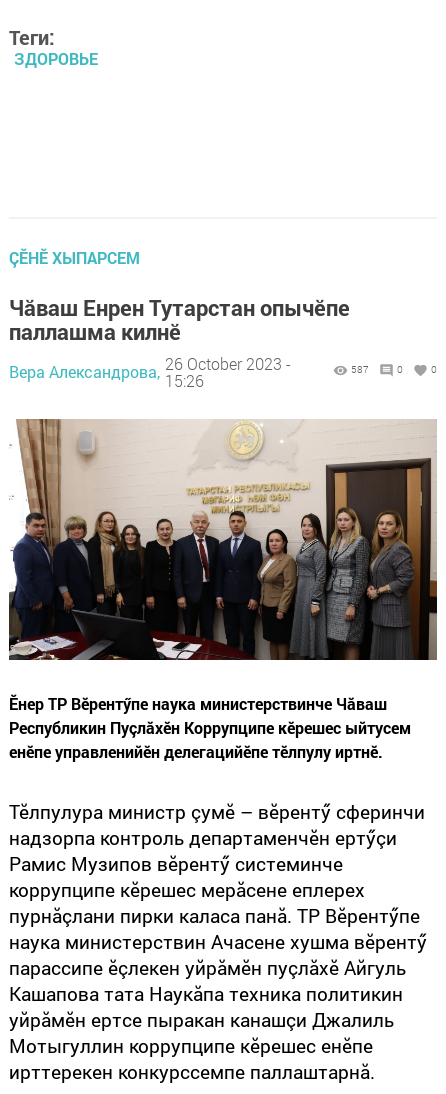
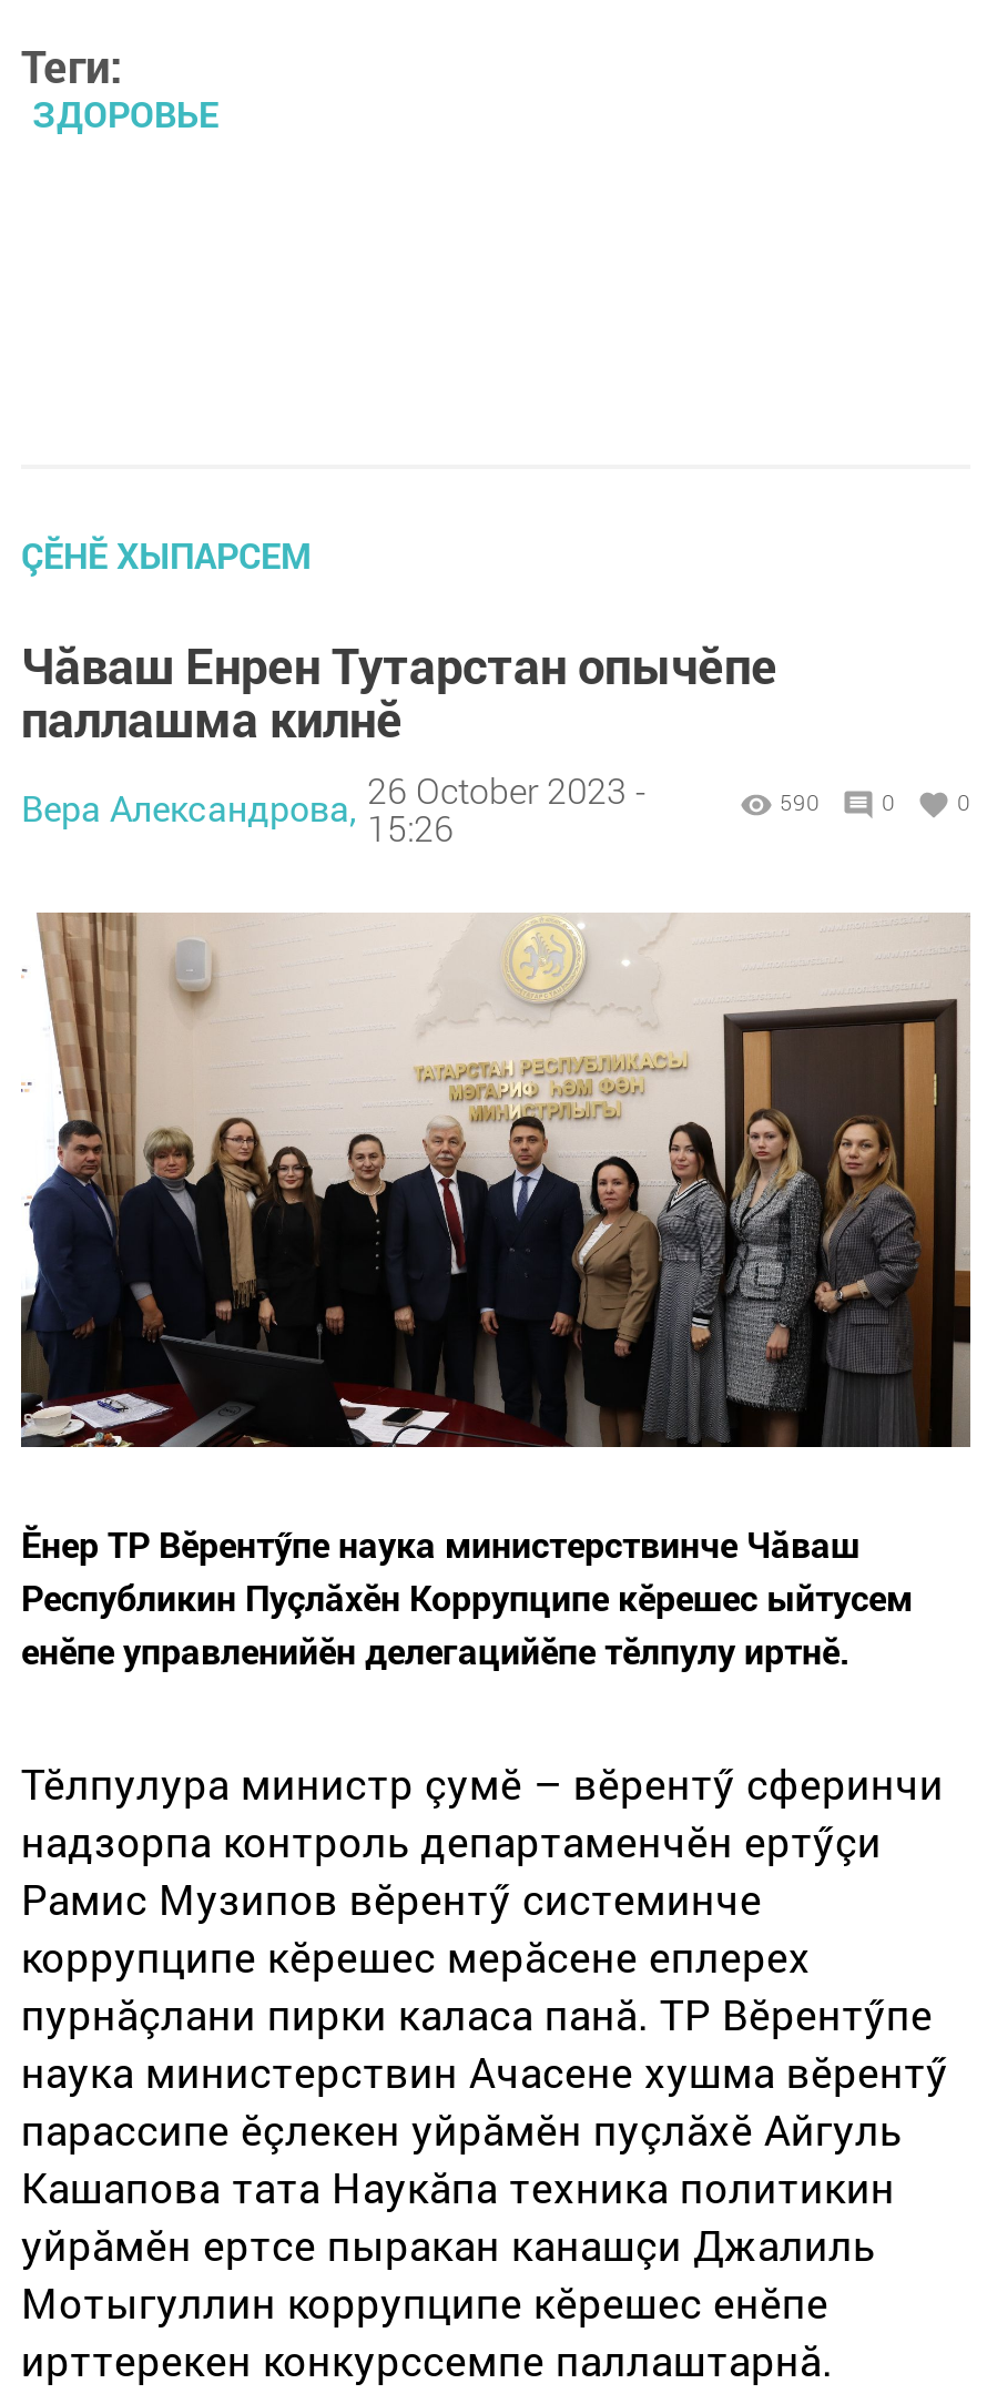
[351,363,369,376] 587 -> [780,789,820,817] 590

